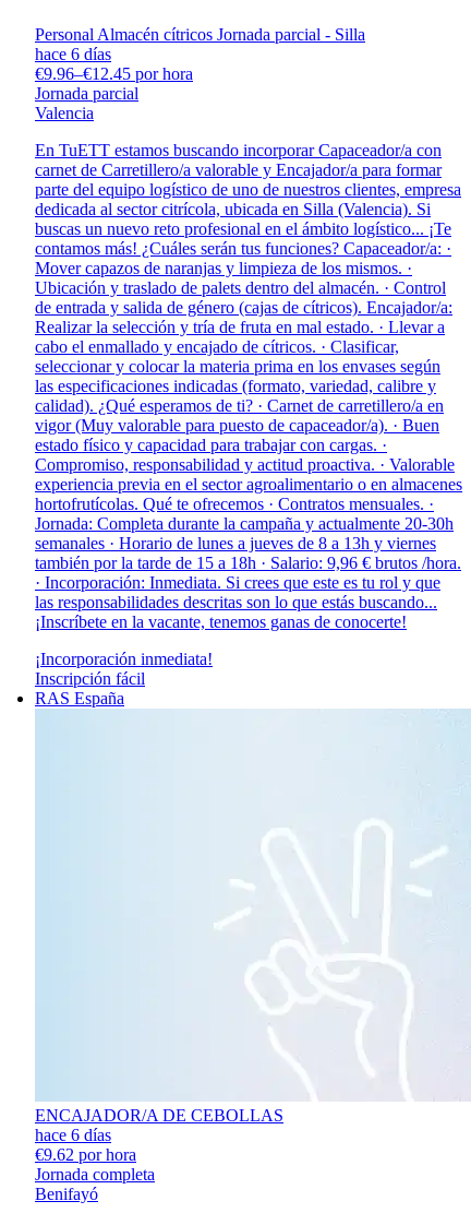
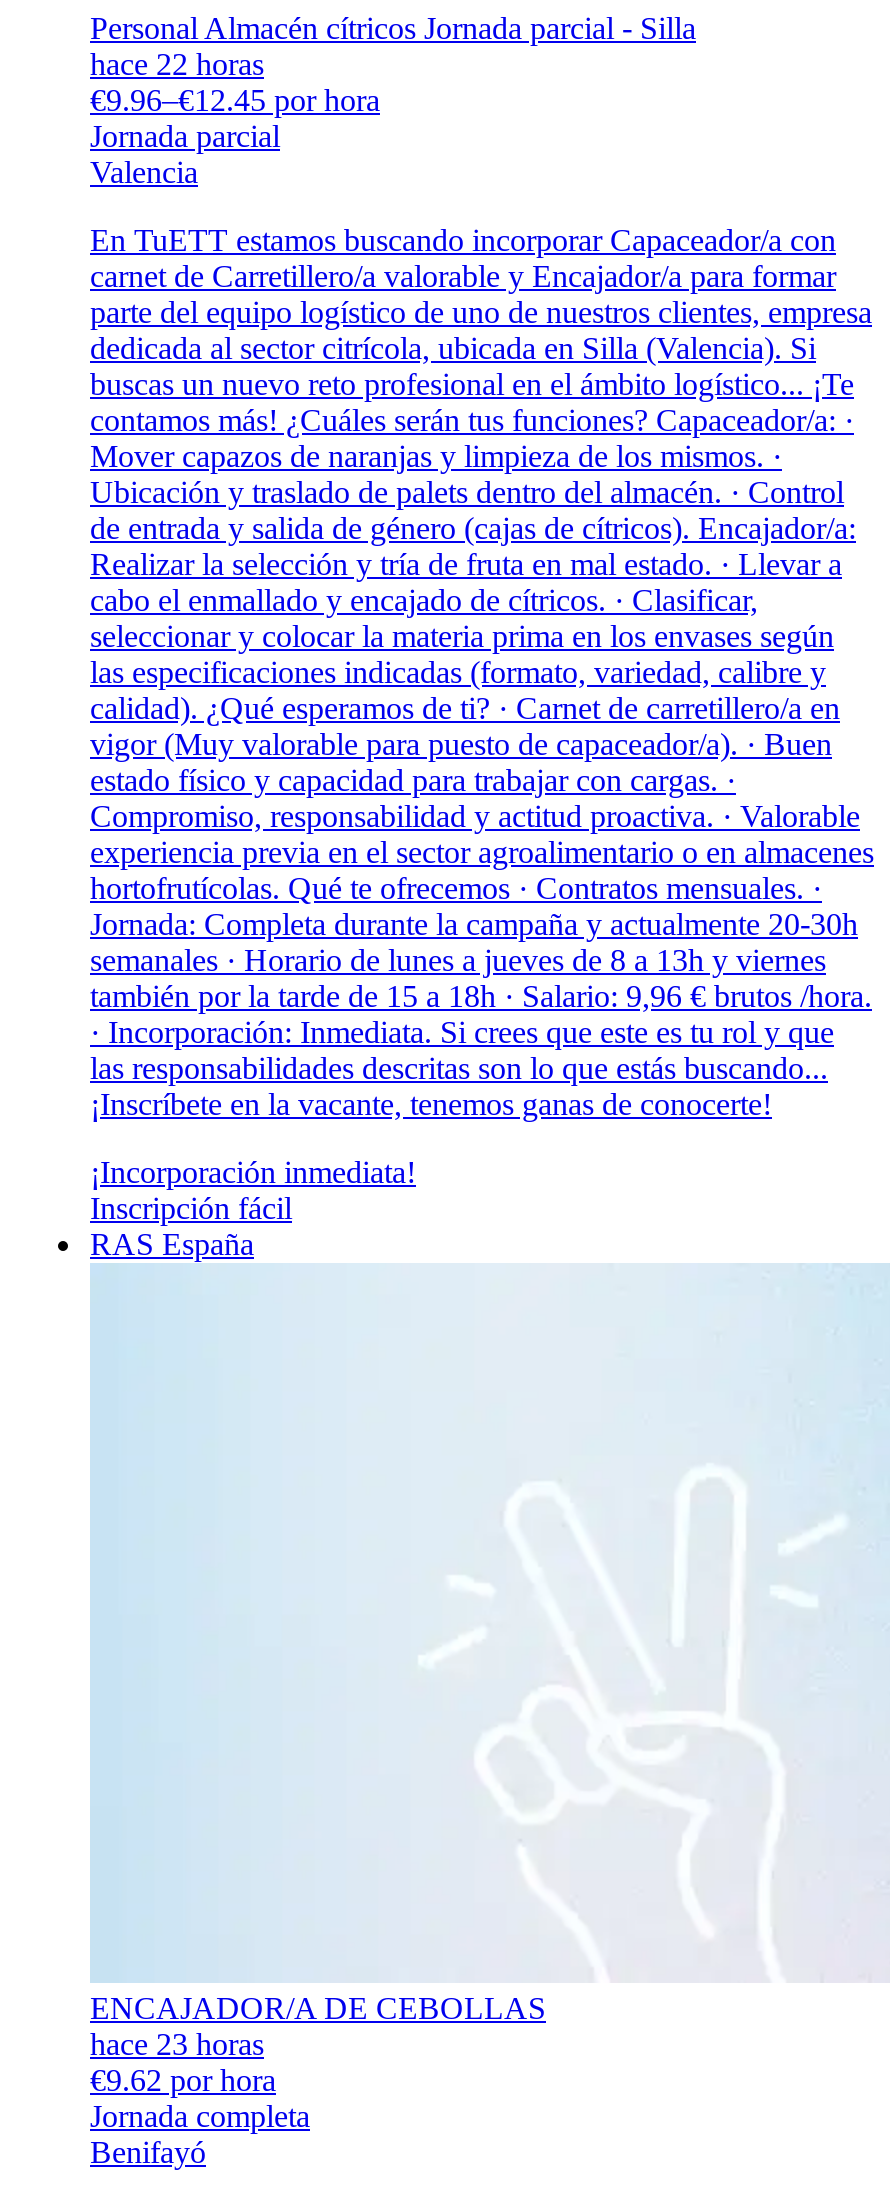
[35,45,111,63] hace 6 días -> [90,47,264,81] hace 22 horas
[35,1125,111,1144] hace 6 días -> [90,2027,264,2061] hace 23 horas

